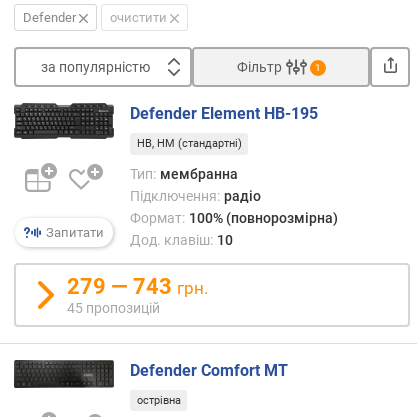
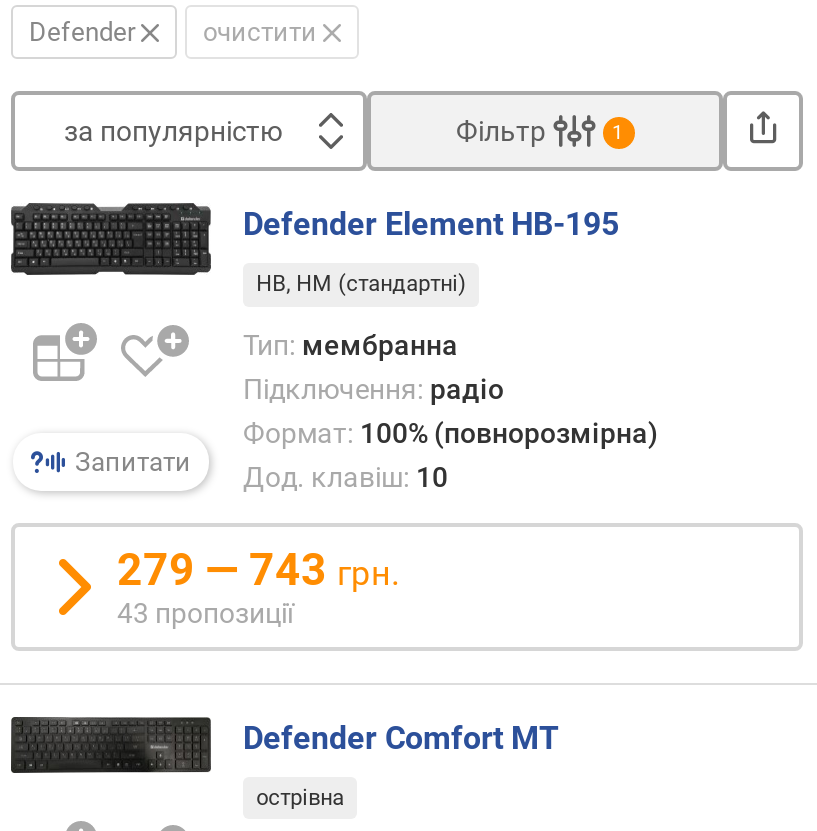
[67,300,160,316] 45 пропозицій -> [117,596,293,628] 43 пропозиції

